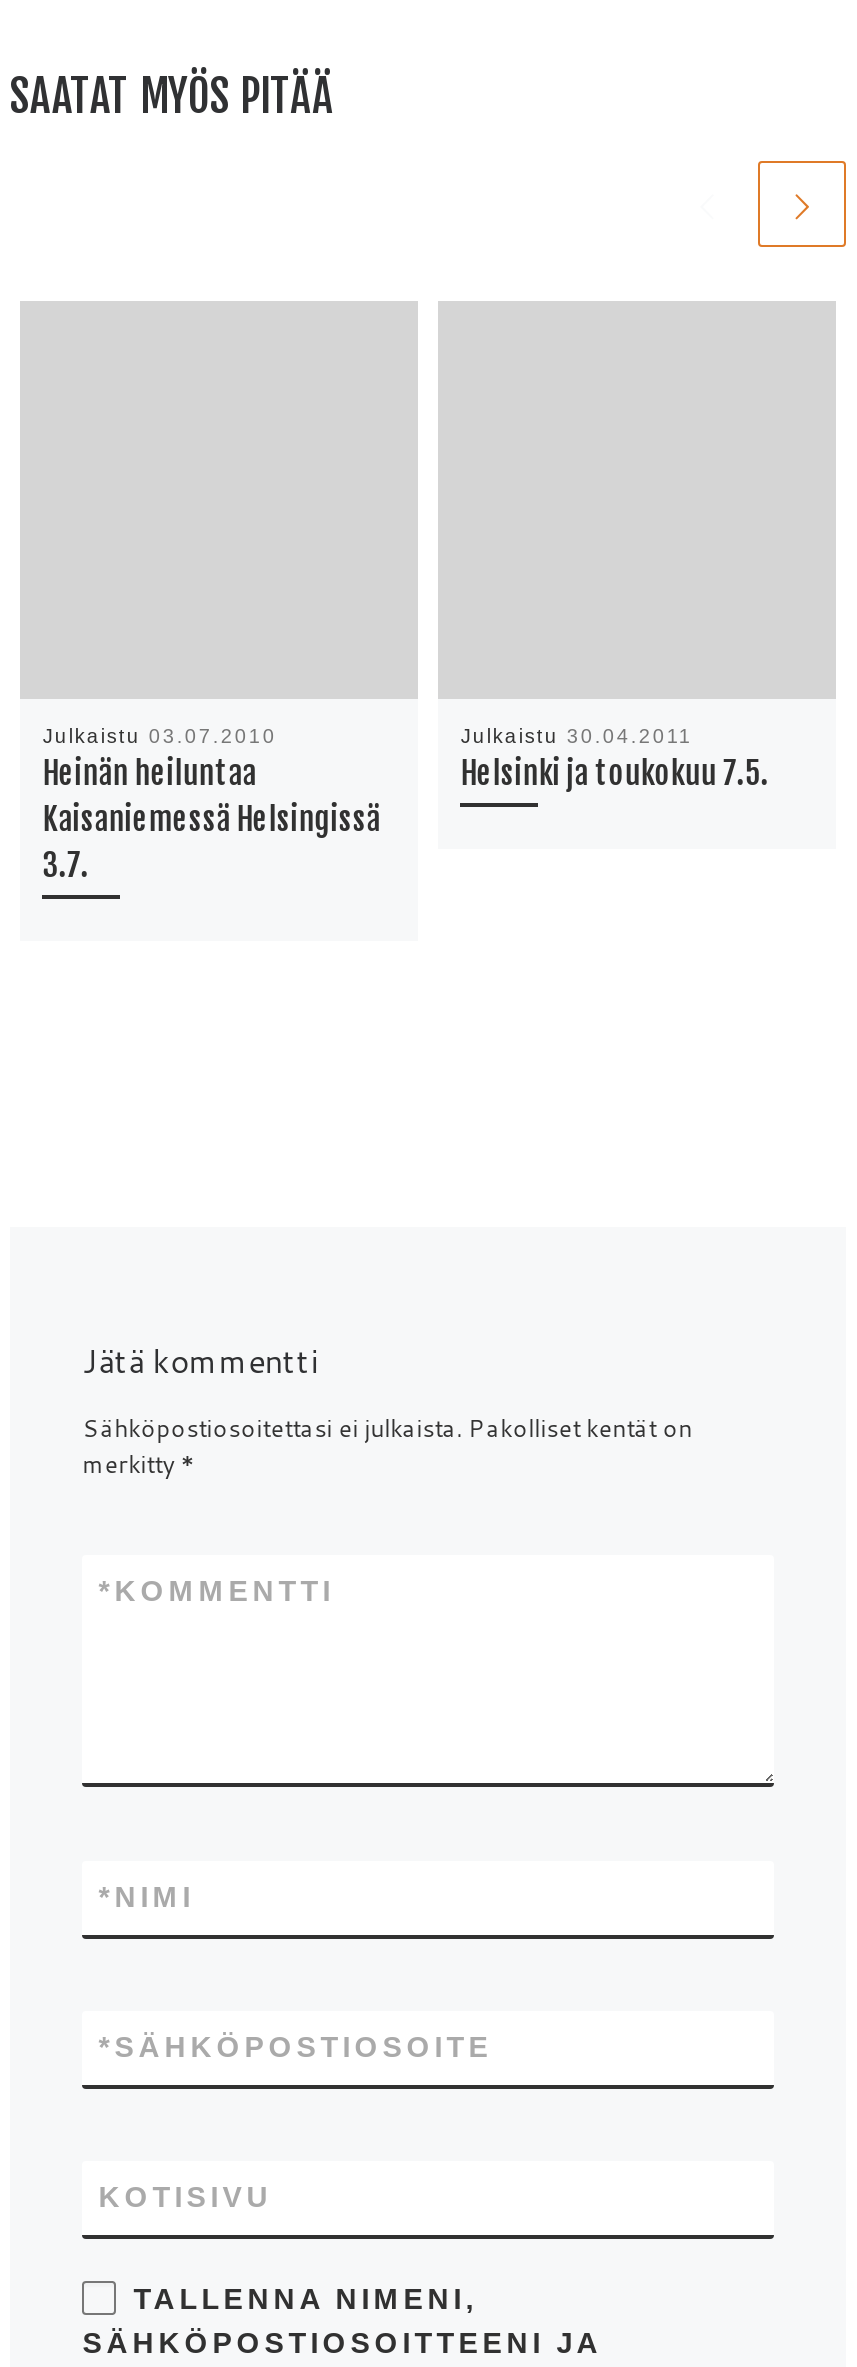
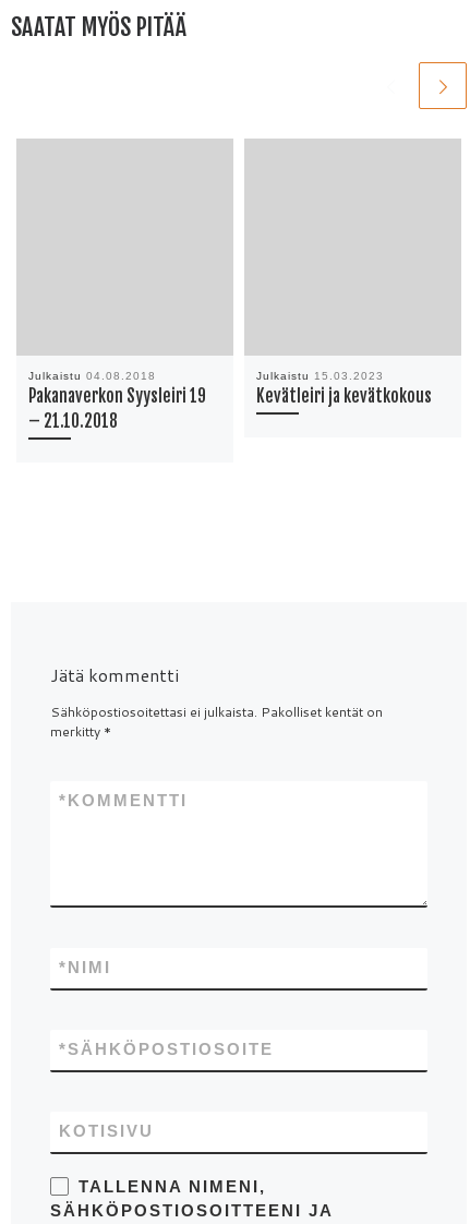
[43,725,381,885] Julkaistu 03.07.2010 | Heinän heiluntaa | Kaisaniemessä Helsingissä | 3.7. -> [29,370,206,432] Julkaistu 04.08.2018 | Pakanaverkon Syysleiri 19 | – 21.10.2018
[461,725,769,793] Julkaistu 30.04.2011 | Helsinki ja toukokuu 7.5. -> [257,370,432,407] Julkaistu 15.03.2023 | Kevätleiri ja kevätkokous

